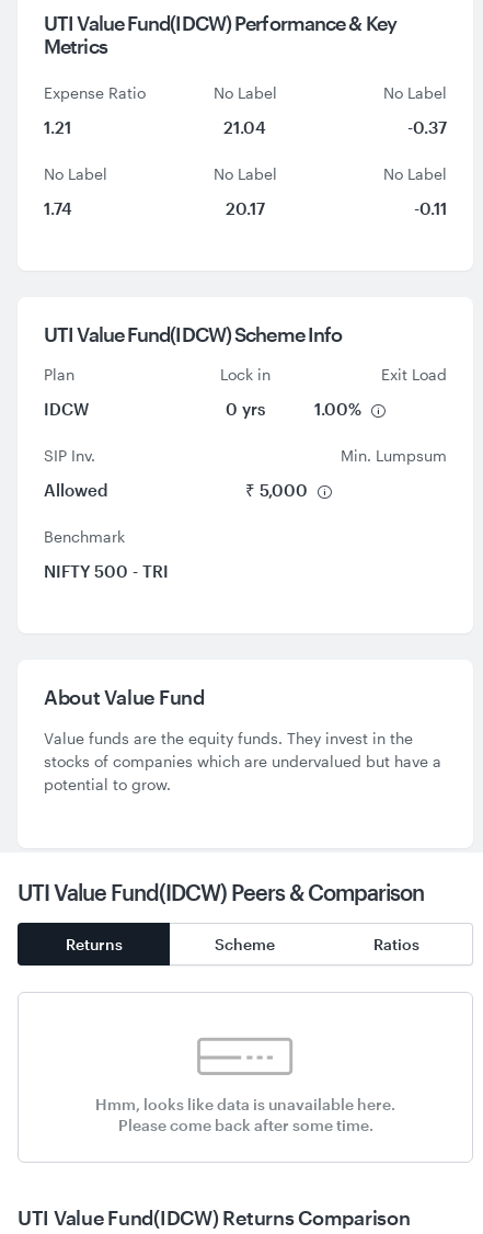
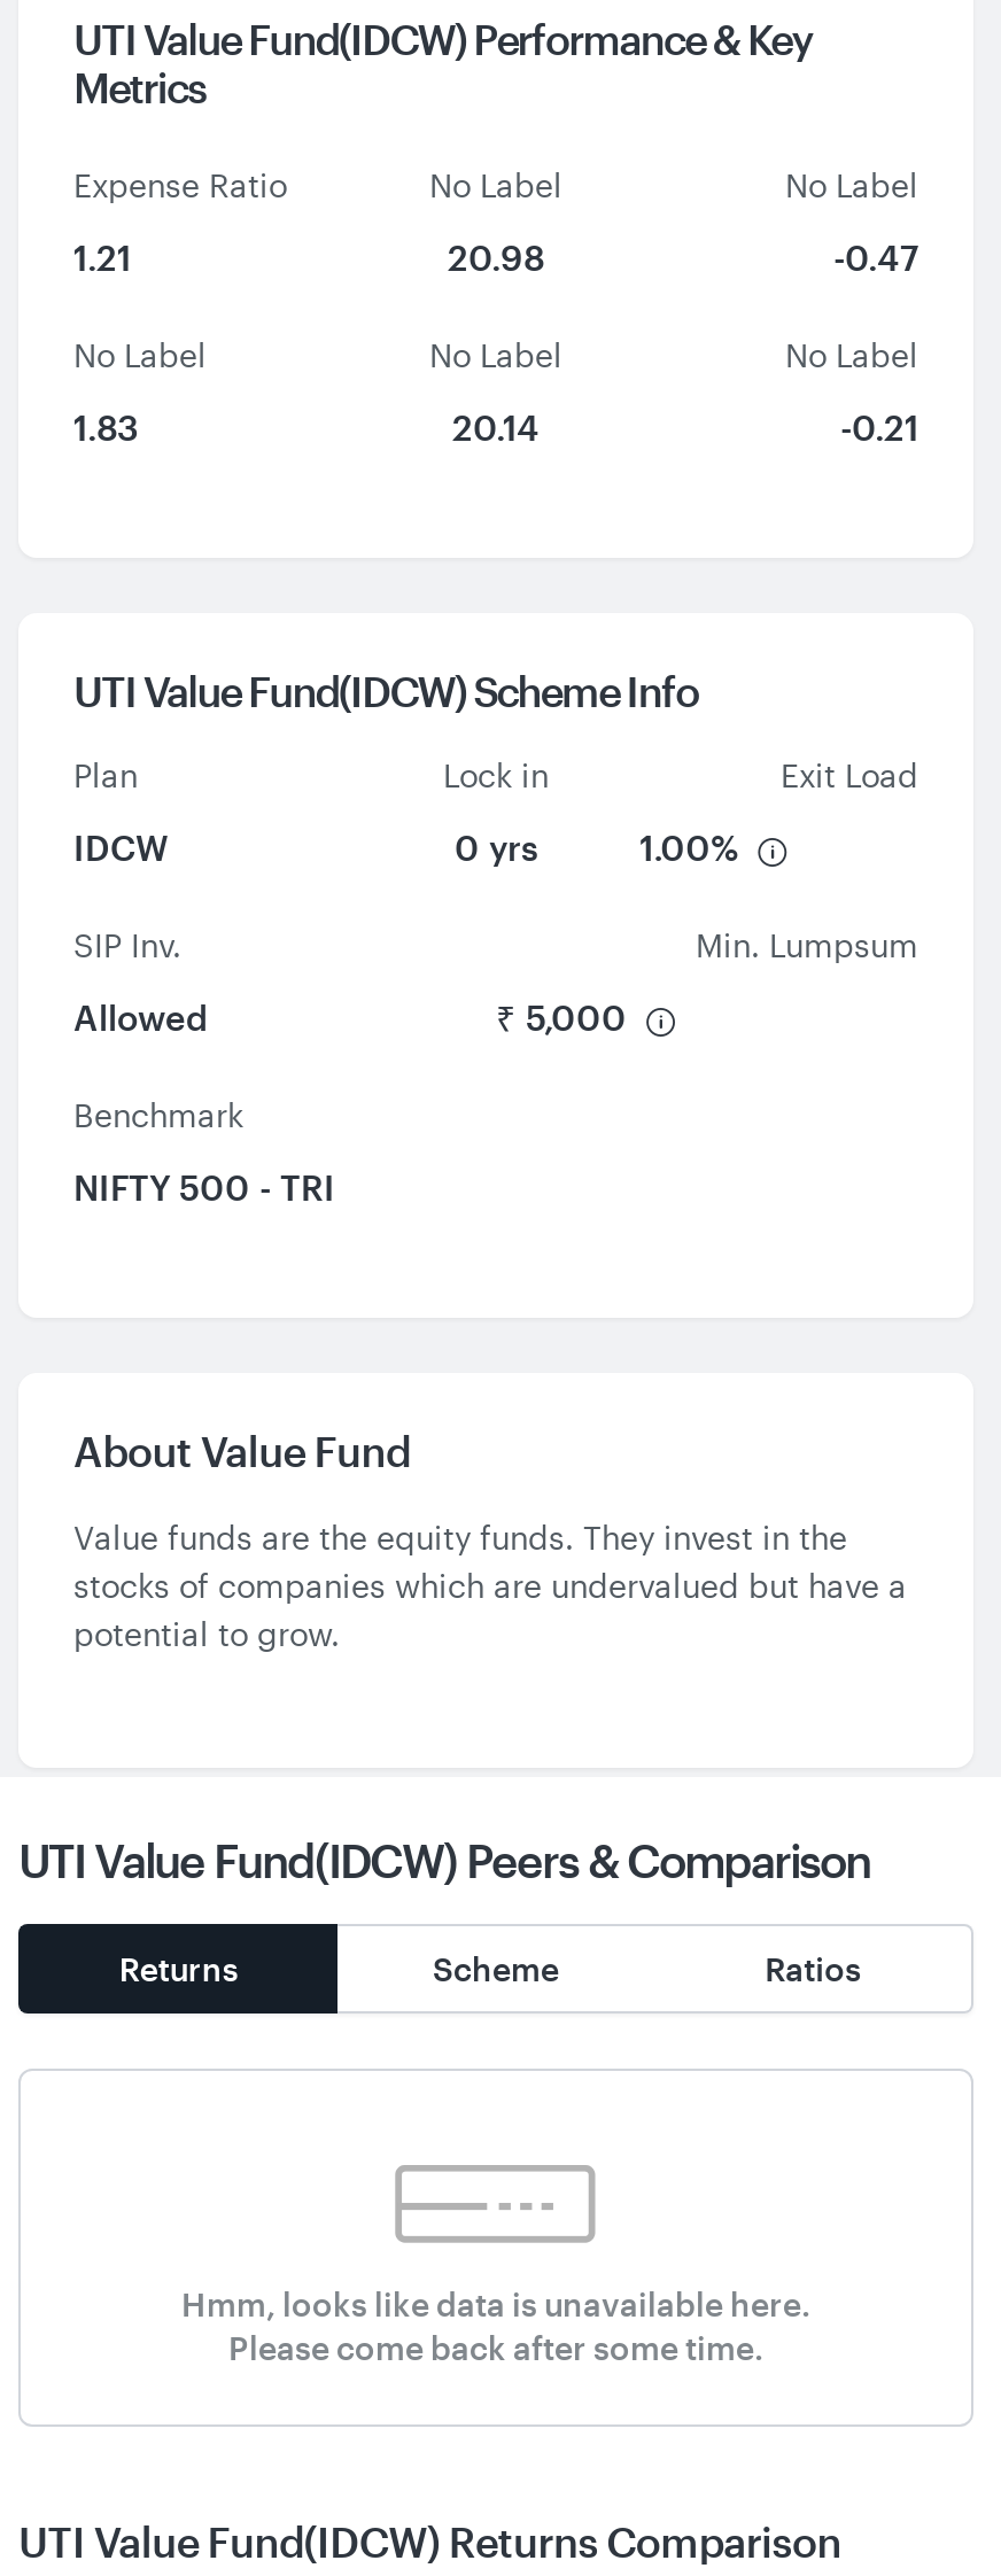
[224,117,267,137] 21.04 -> [448,236,544,278] 20.98
[407,117,447,137] -0.37 -> [833,236,918,278] -0.47
[44,198,72,218] 1.74 -> [73,406,138,448] 1.83
[226,198,265,218] 20.17 -> [452,406,540,448] 20.14
[414,198,447,218] -0.11 -> [840,406,918,448] -0.21

